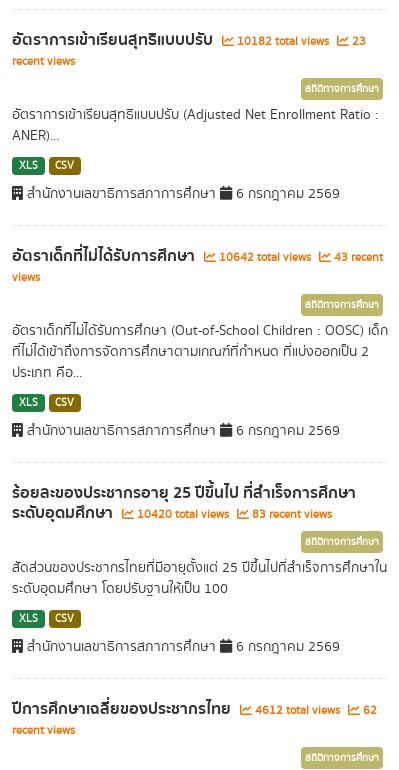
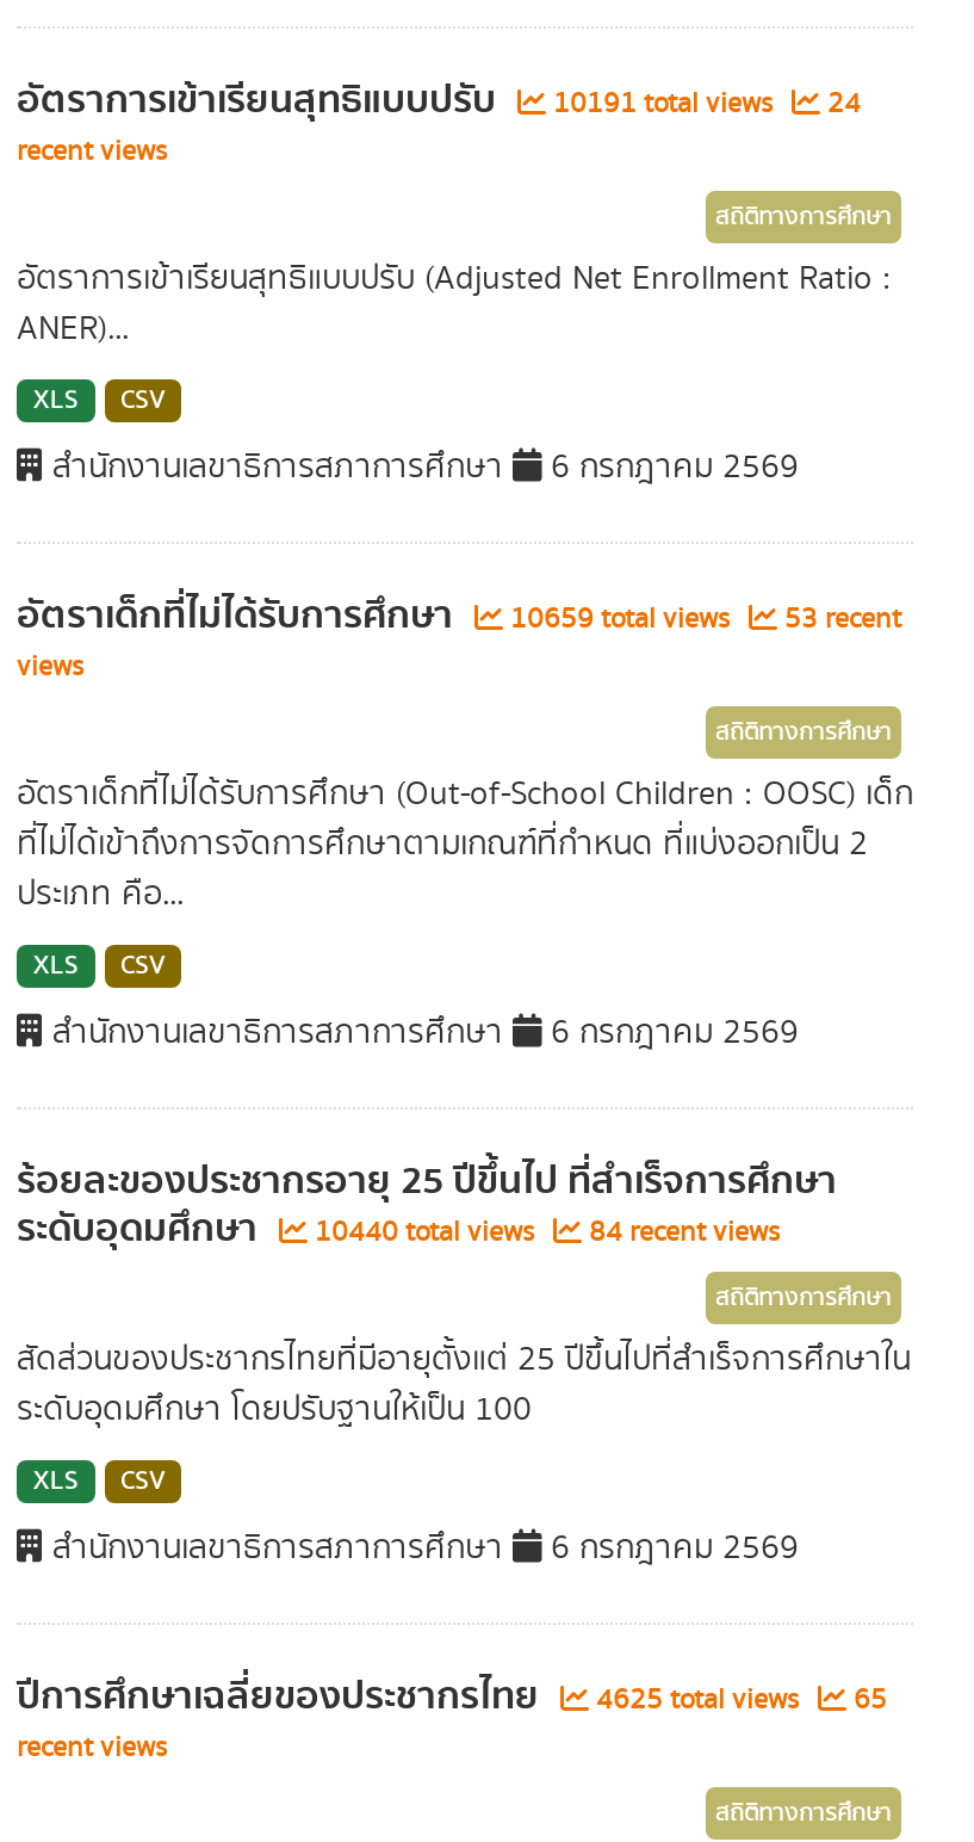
[234,33,332,50] 10182 total views -> [546,84,780,124] 10191 total views
[349,33,366,50] 23 -> [820,84,861,124] 24
[216,249,314,266] 10642 total views -> [503,599,737,639] 10659 total views
[331,249,383,266] 43 recent -> [777,599,901,639] 53 recent
[134,506,232,523] 10420 total views -> [308,1212,541,1253] 10440 total views
[249,506,332,523] 83 recent views -> [582,1212,780,1253] 84 recent views
[252,702,343,719] 4612 total views -> [589,1680,806,1720] 4625 total views
[360,702,377,719] 62 -> [846,1680,887,1720] 65

